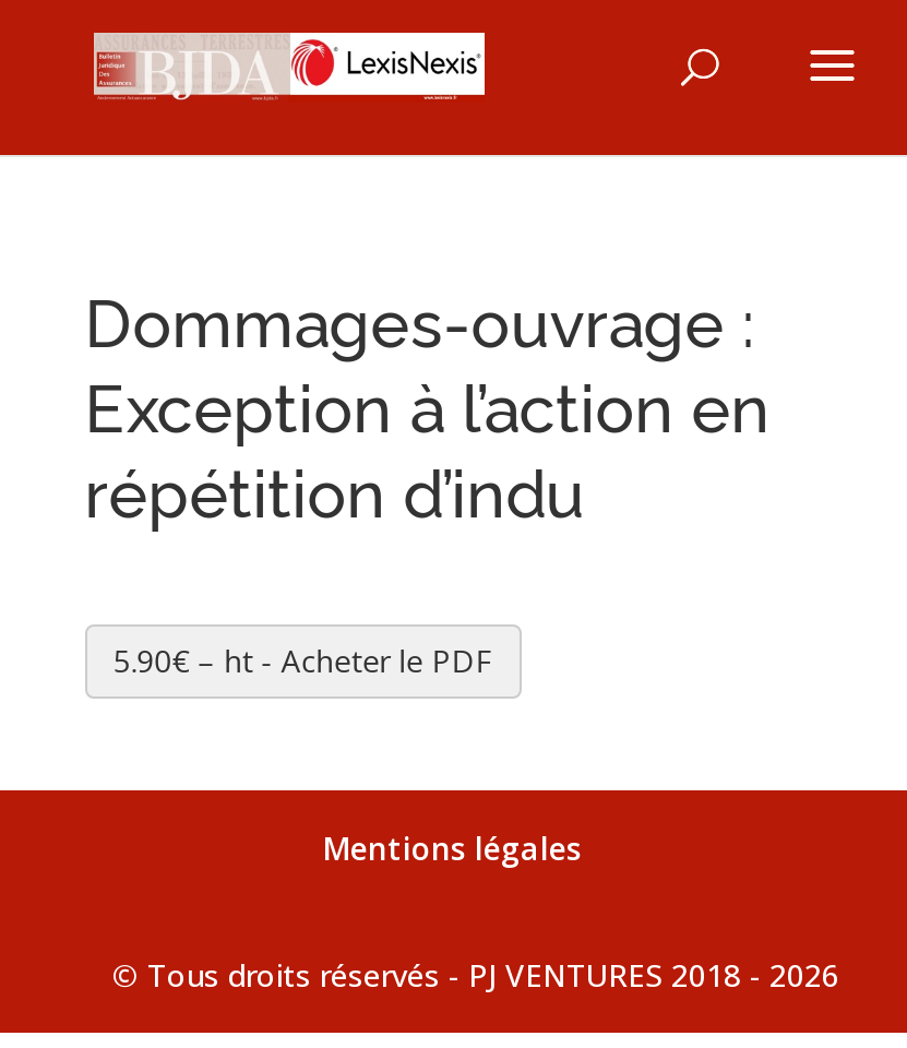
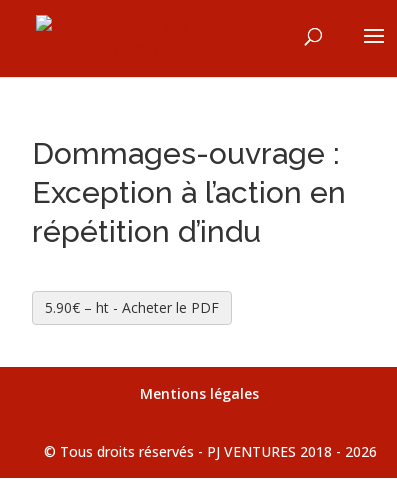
[92,22,487,103] [image] -> none

